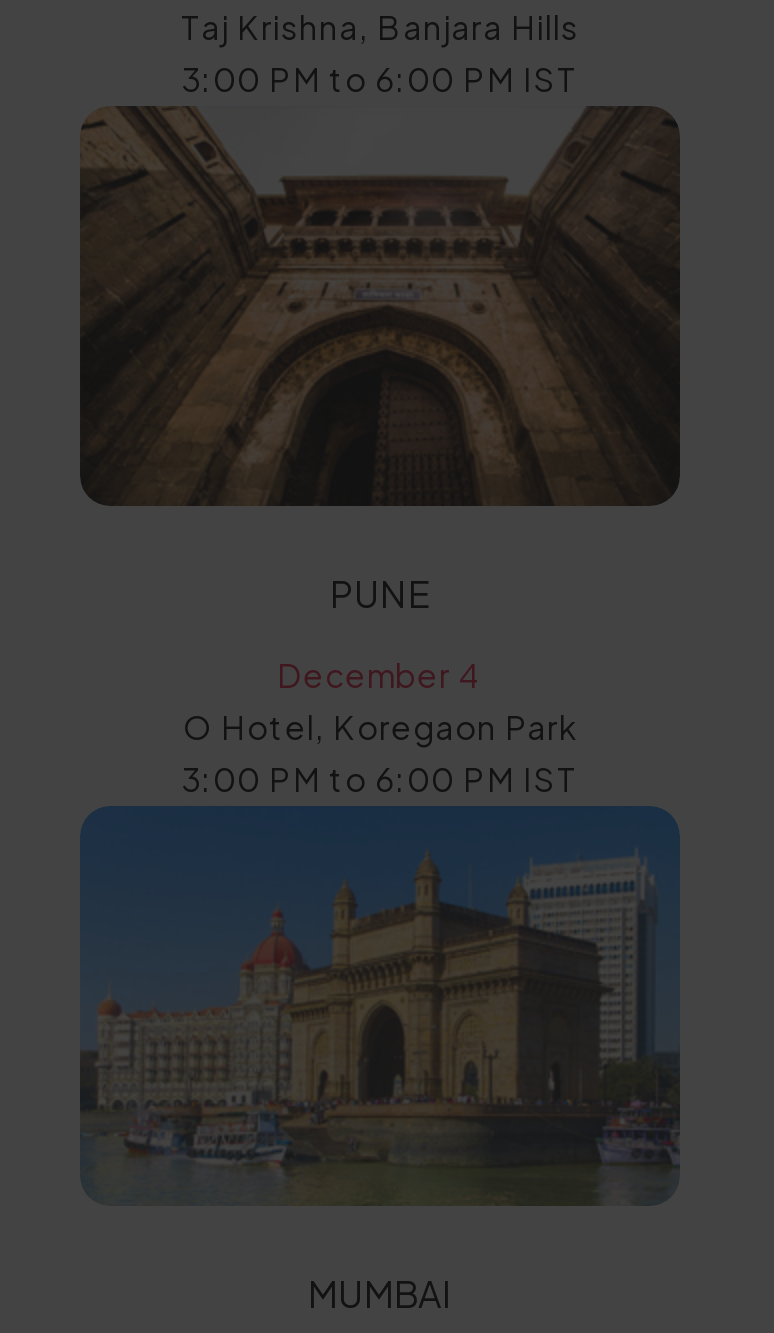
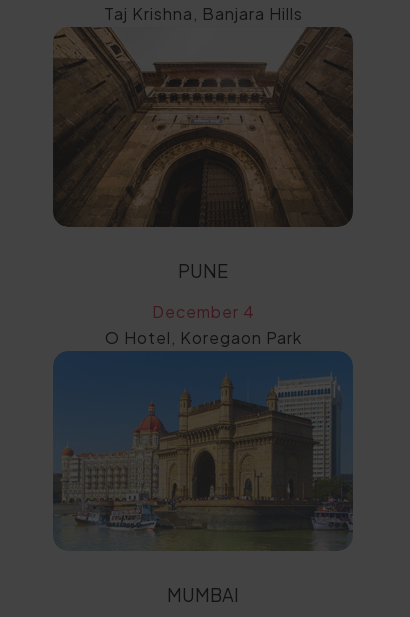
[181,58,579,100] 3:00 PM to 6:00 PM IST -> none
[181,758,579,800] 3:00 PM to 6:00 PM IST -> none

